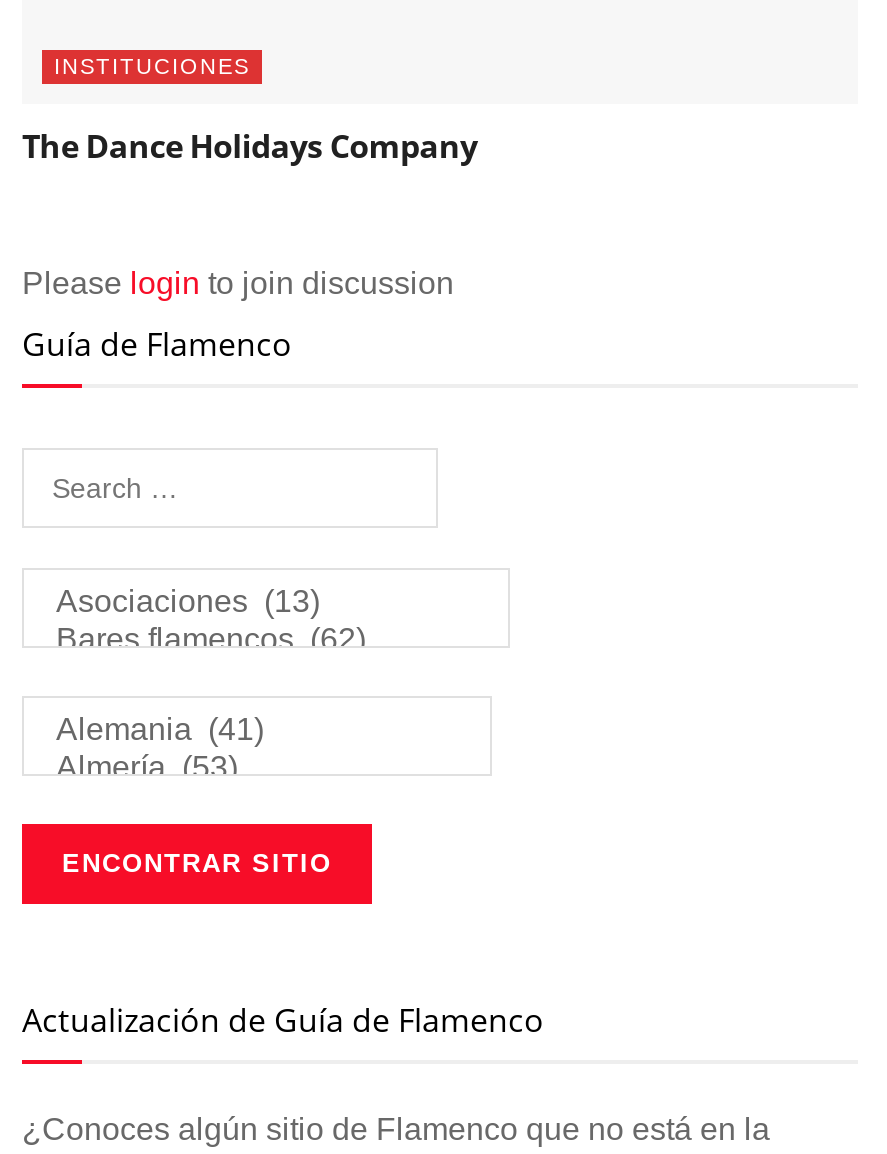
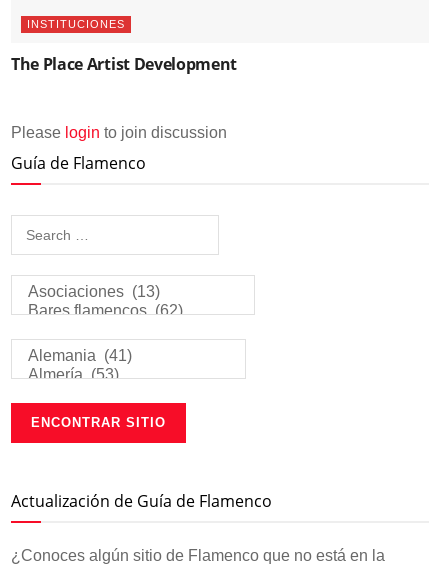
[22,125,477,169] The Dance Holidays Company -> [11,53,237,75] The Place Artist Development

